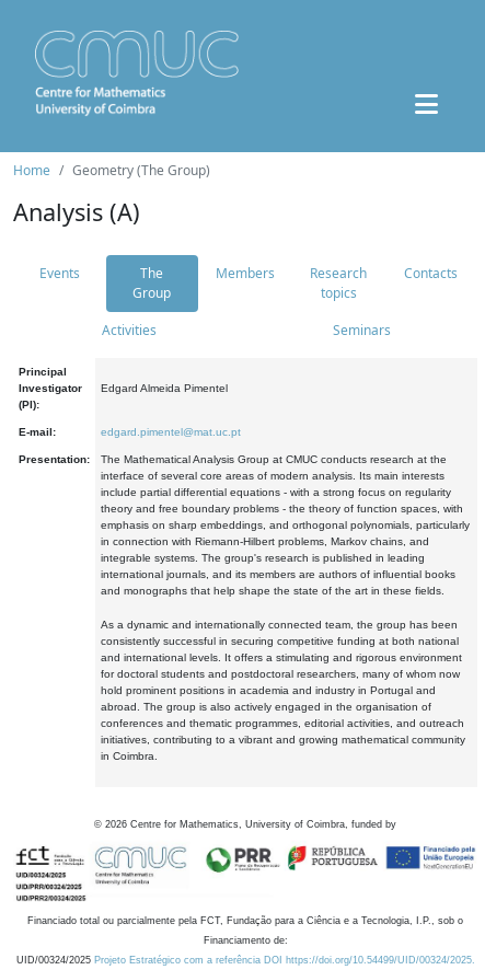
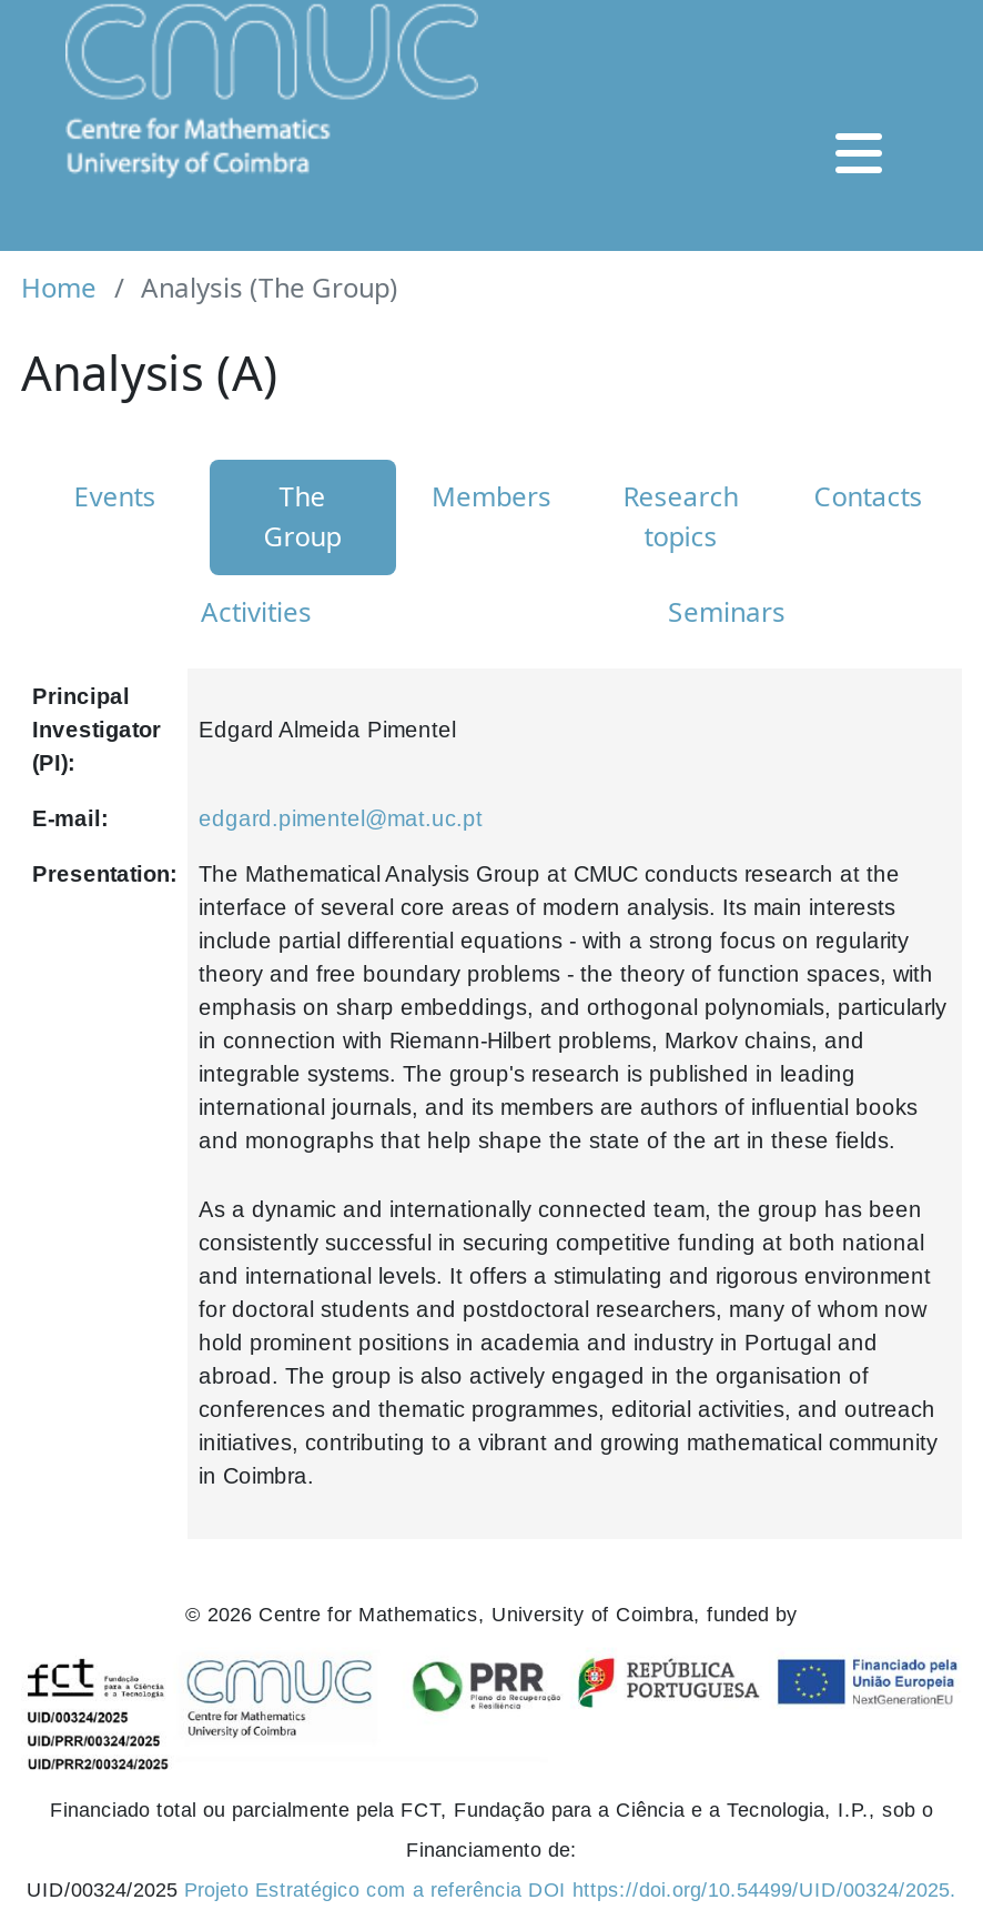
[72,161,210,180] Geometry (The Group) -> [141,269,398,306] Analysis (The Group)

